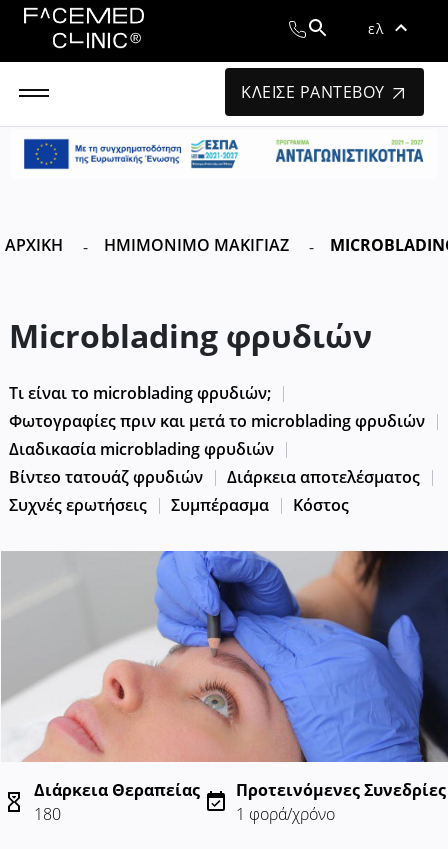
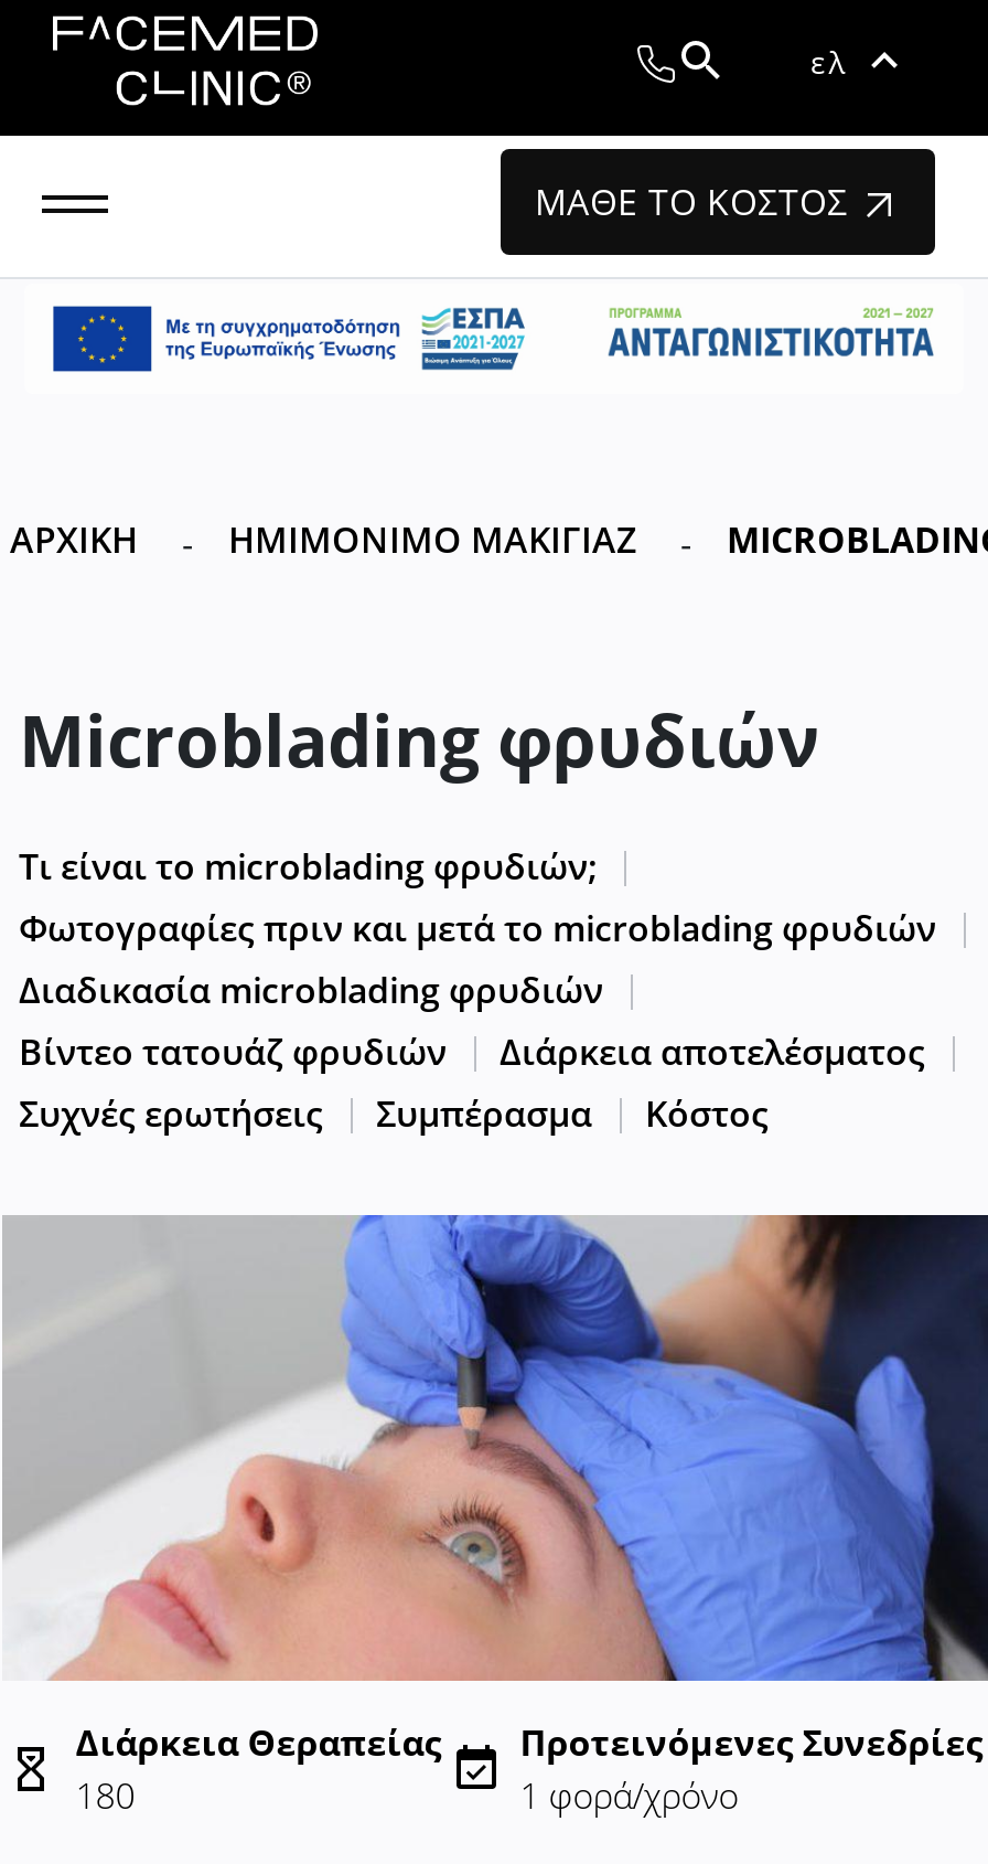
[241,81,389,103] ΚΛΕΙΣΕ ΡΑΝΤΕΒΟΥ -> [535,178,858,226] ΜΑΘΕ ΤΟ ΚΟΣΤΟΣ

